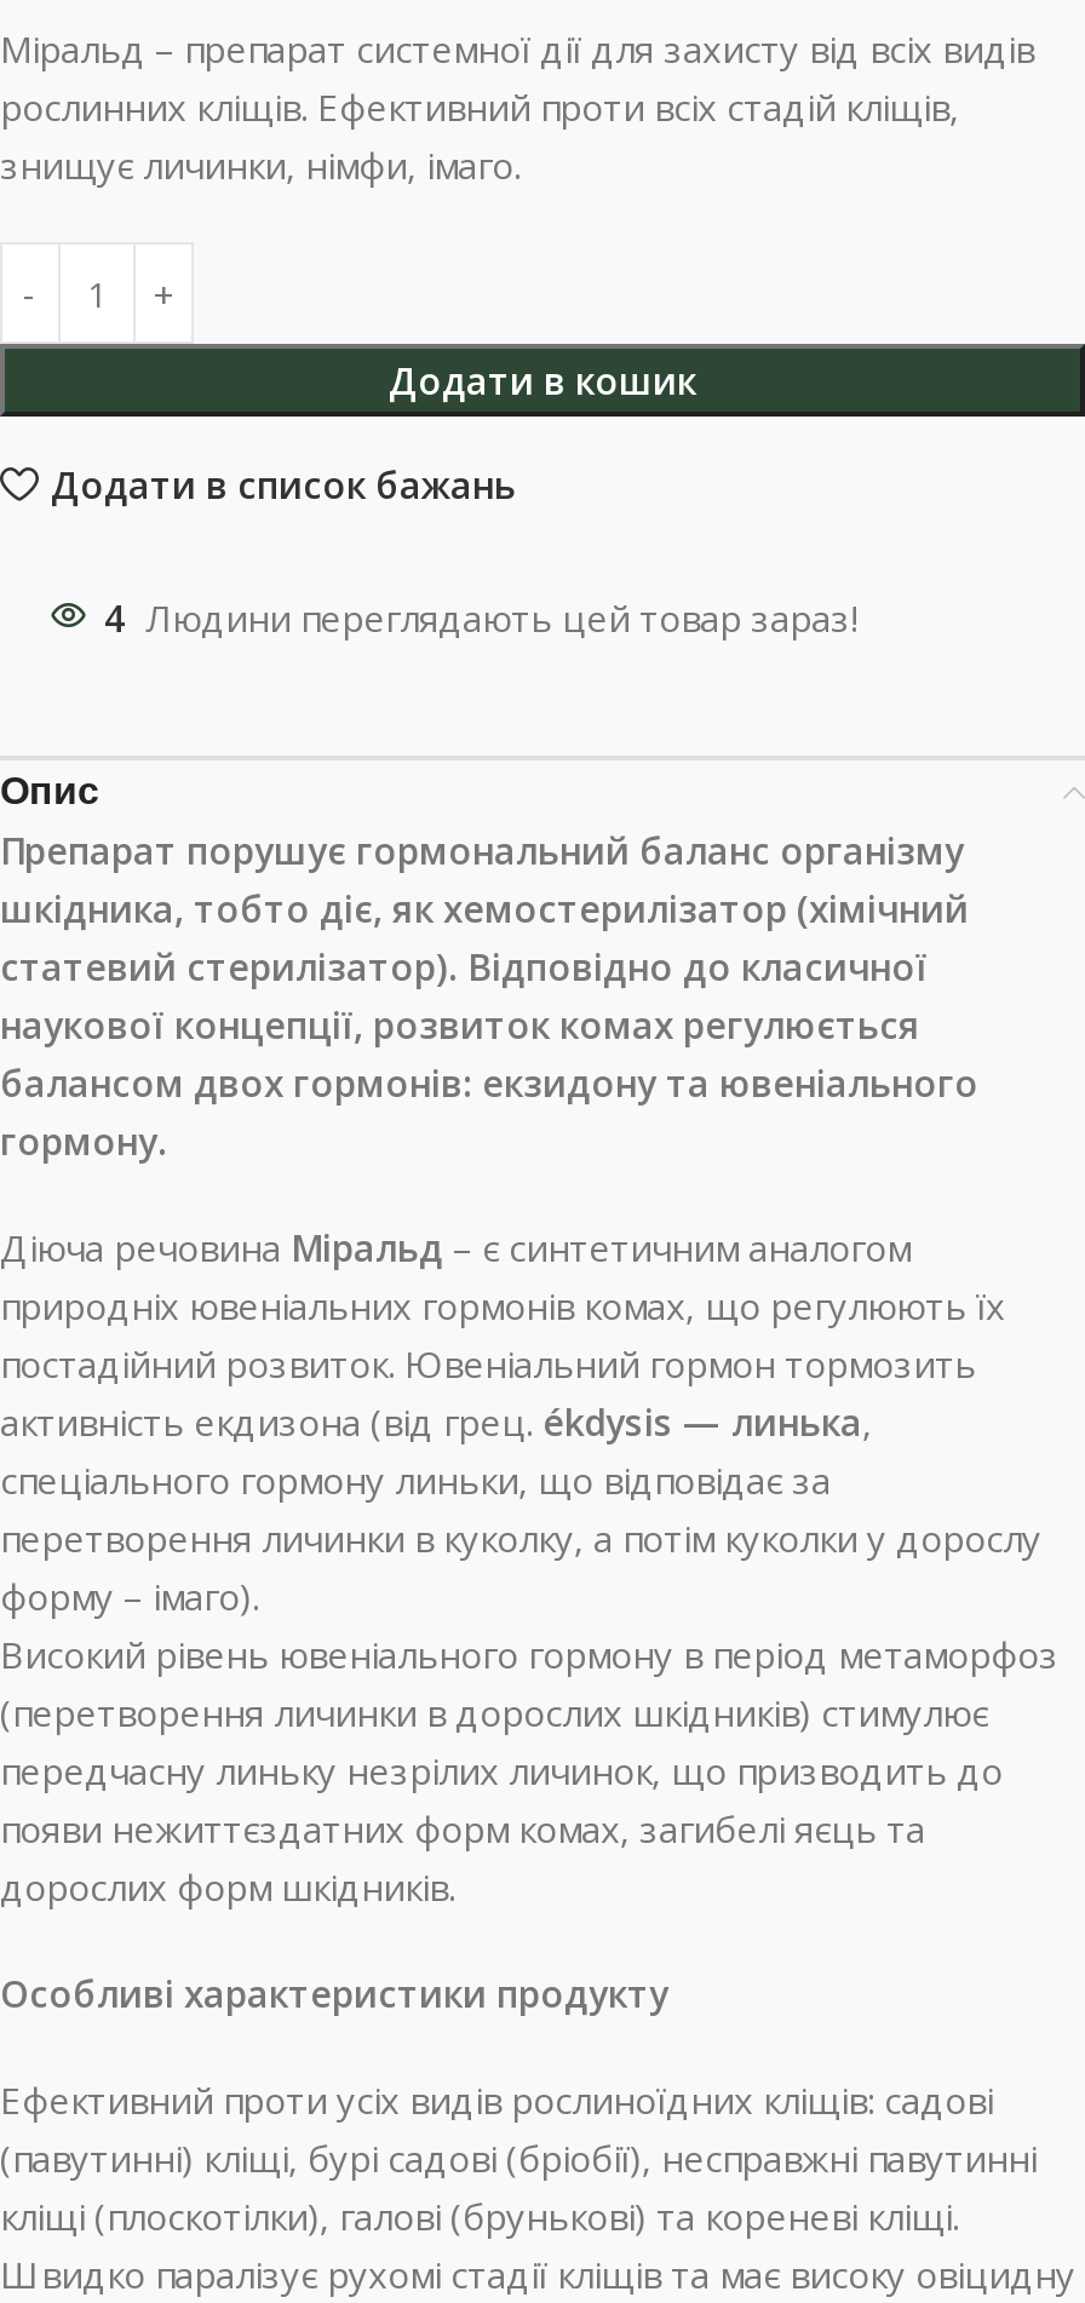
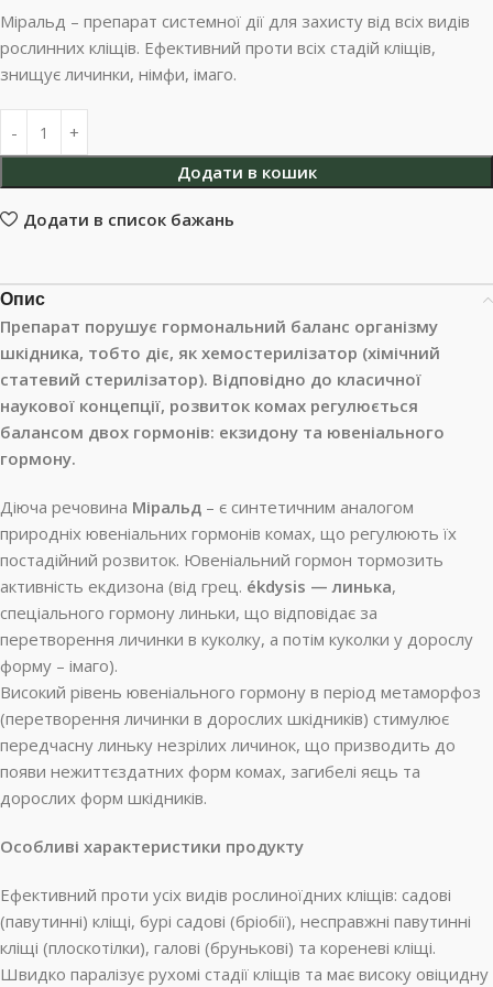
[104,593,857,642] 4 Людини переглядають цей товар зараз! -> none

